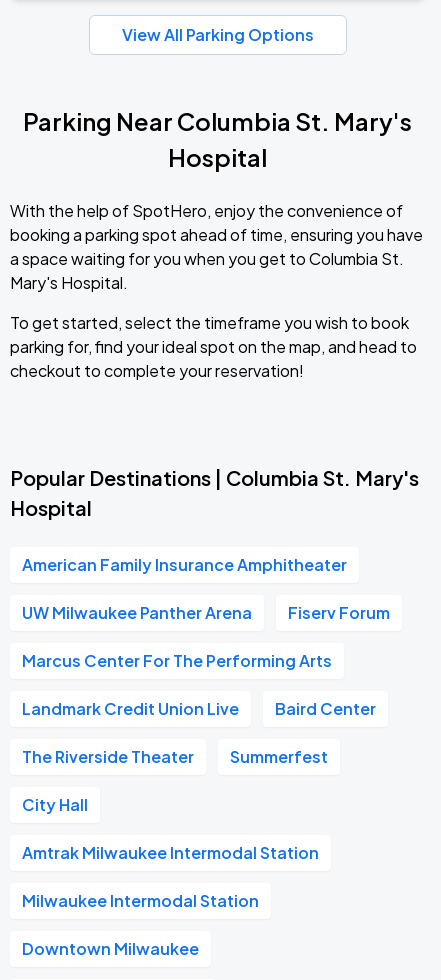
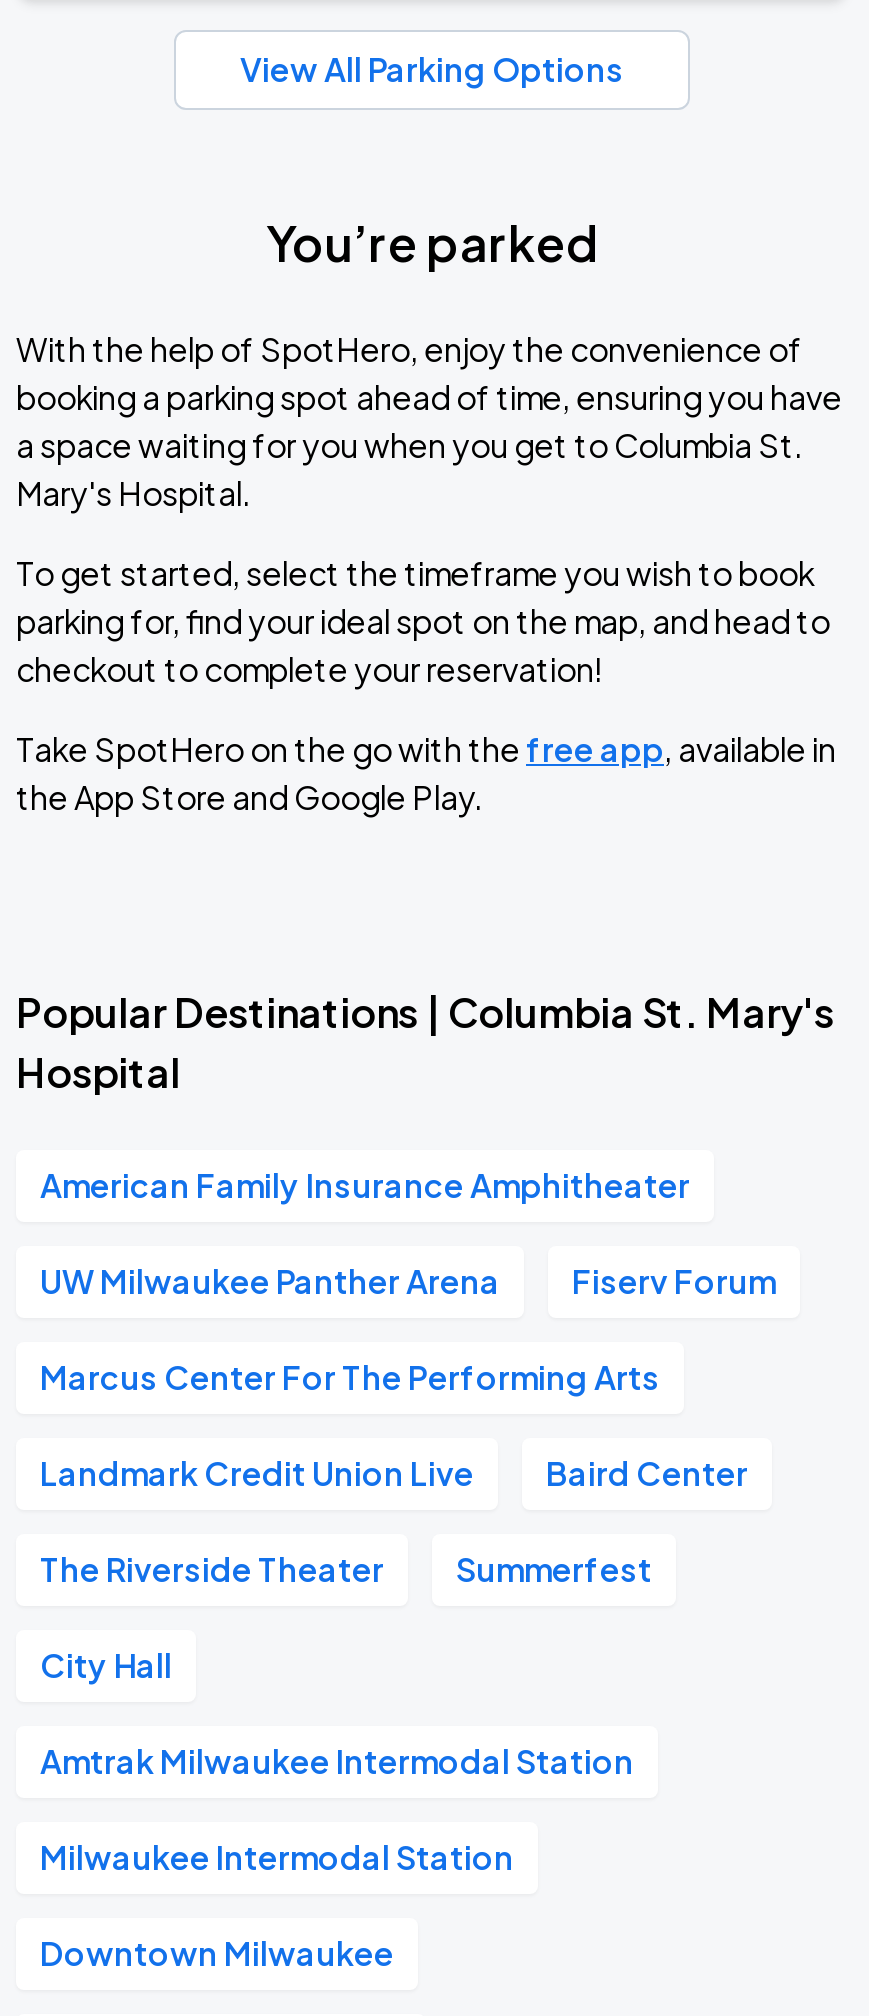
[23,106,412,172] Parking Near Columbia St. Mary's | Hospital -> [266,212,598,272] You’re parked
moved [10,200,423,381] -> [16,328,842,690]: With the help of SpotHero, enjoy the convenience of | booking a parking spot ahead of time, ensuring you have | a space waiting for you when you get to Columbia St. | Mary's Hospital. | To get started, select the timeframe you wish to book | parking for, find your ideal spot on the map, and head to | checkout to complete your reservation!
none -> [16,728,836,818] Take SpotHero on the go with the free app, available in | the App Store and Google Play.

